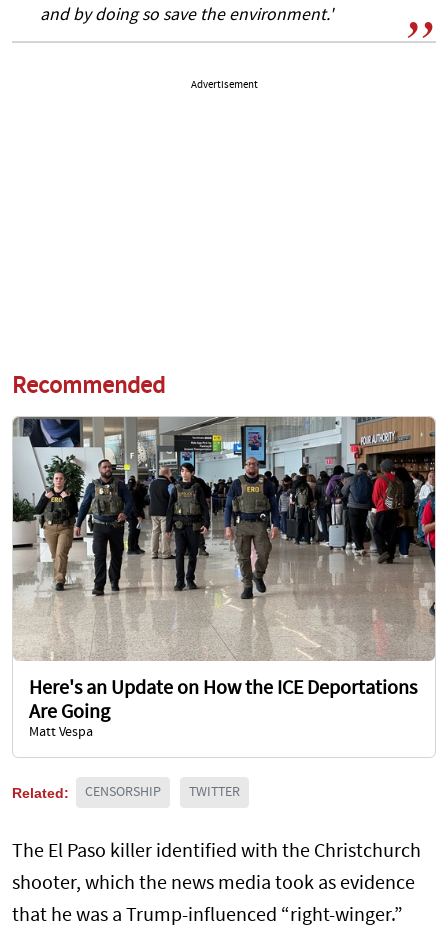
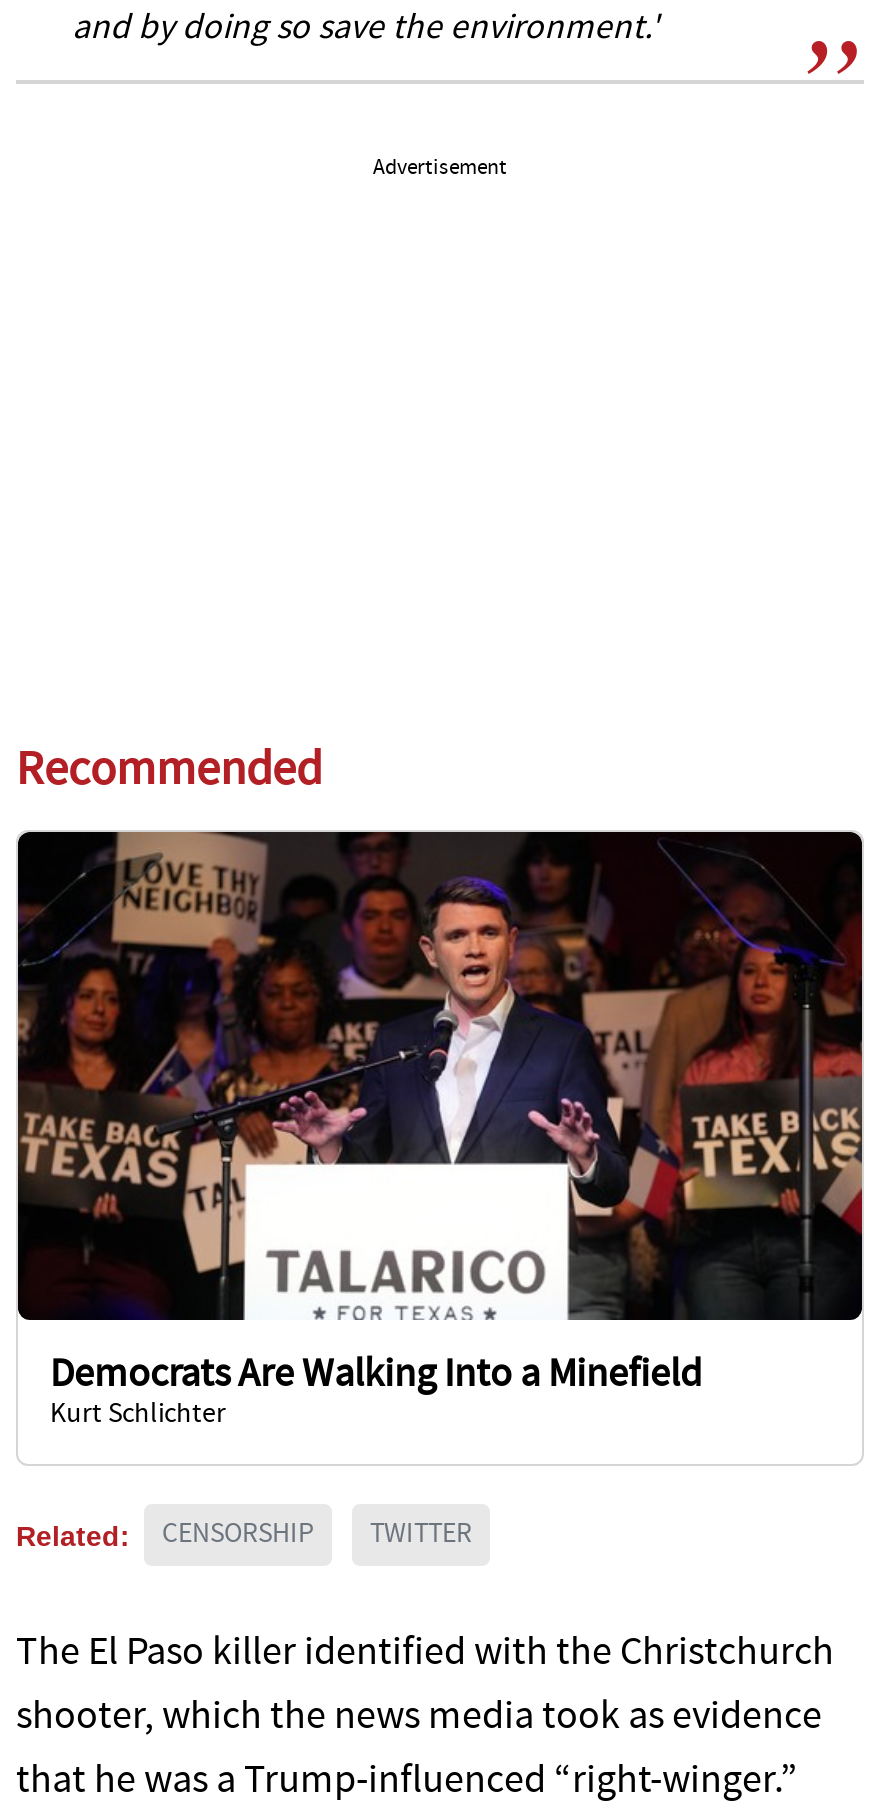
[12,416,436,740] [image] | Here's an Update on How the ICE Deportations | Are Going | Matt Vespa -> [16,830,862,1431] [image] | Democrats Are Walking Into a Minefield | Kurt Schlichter

